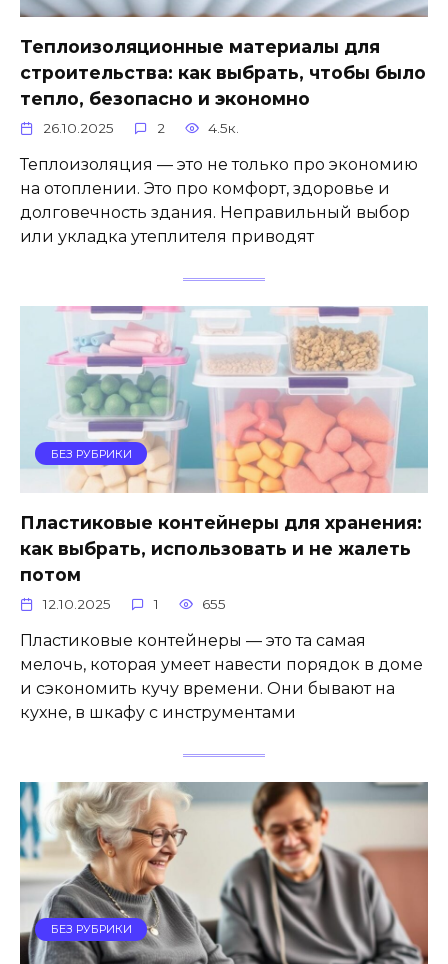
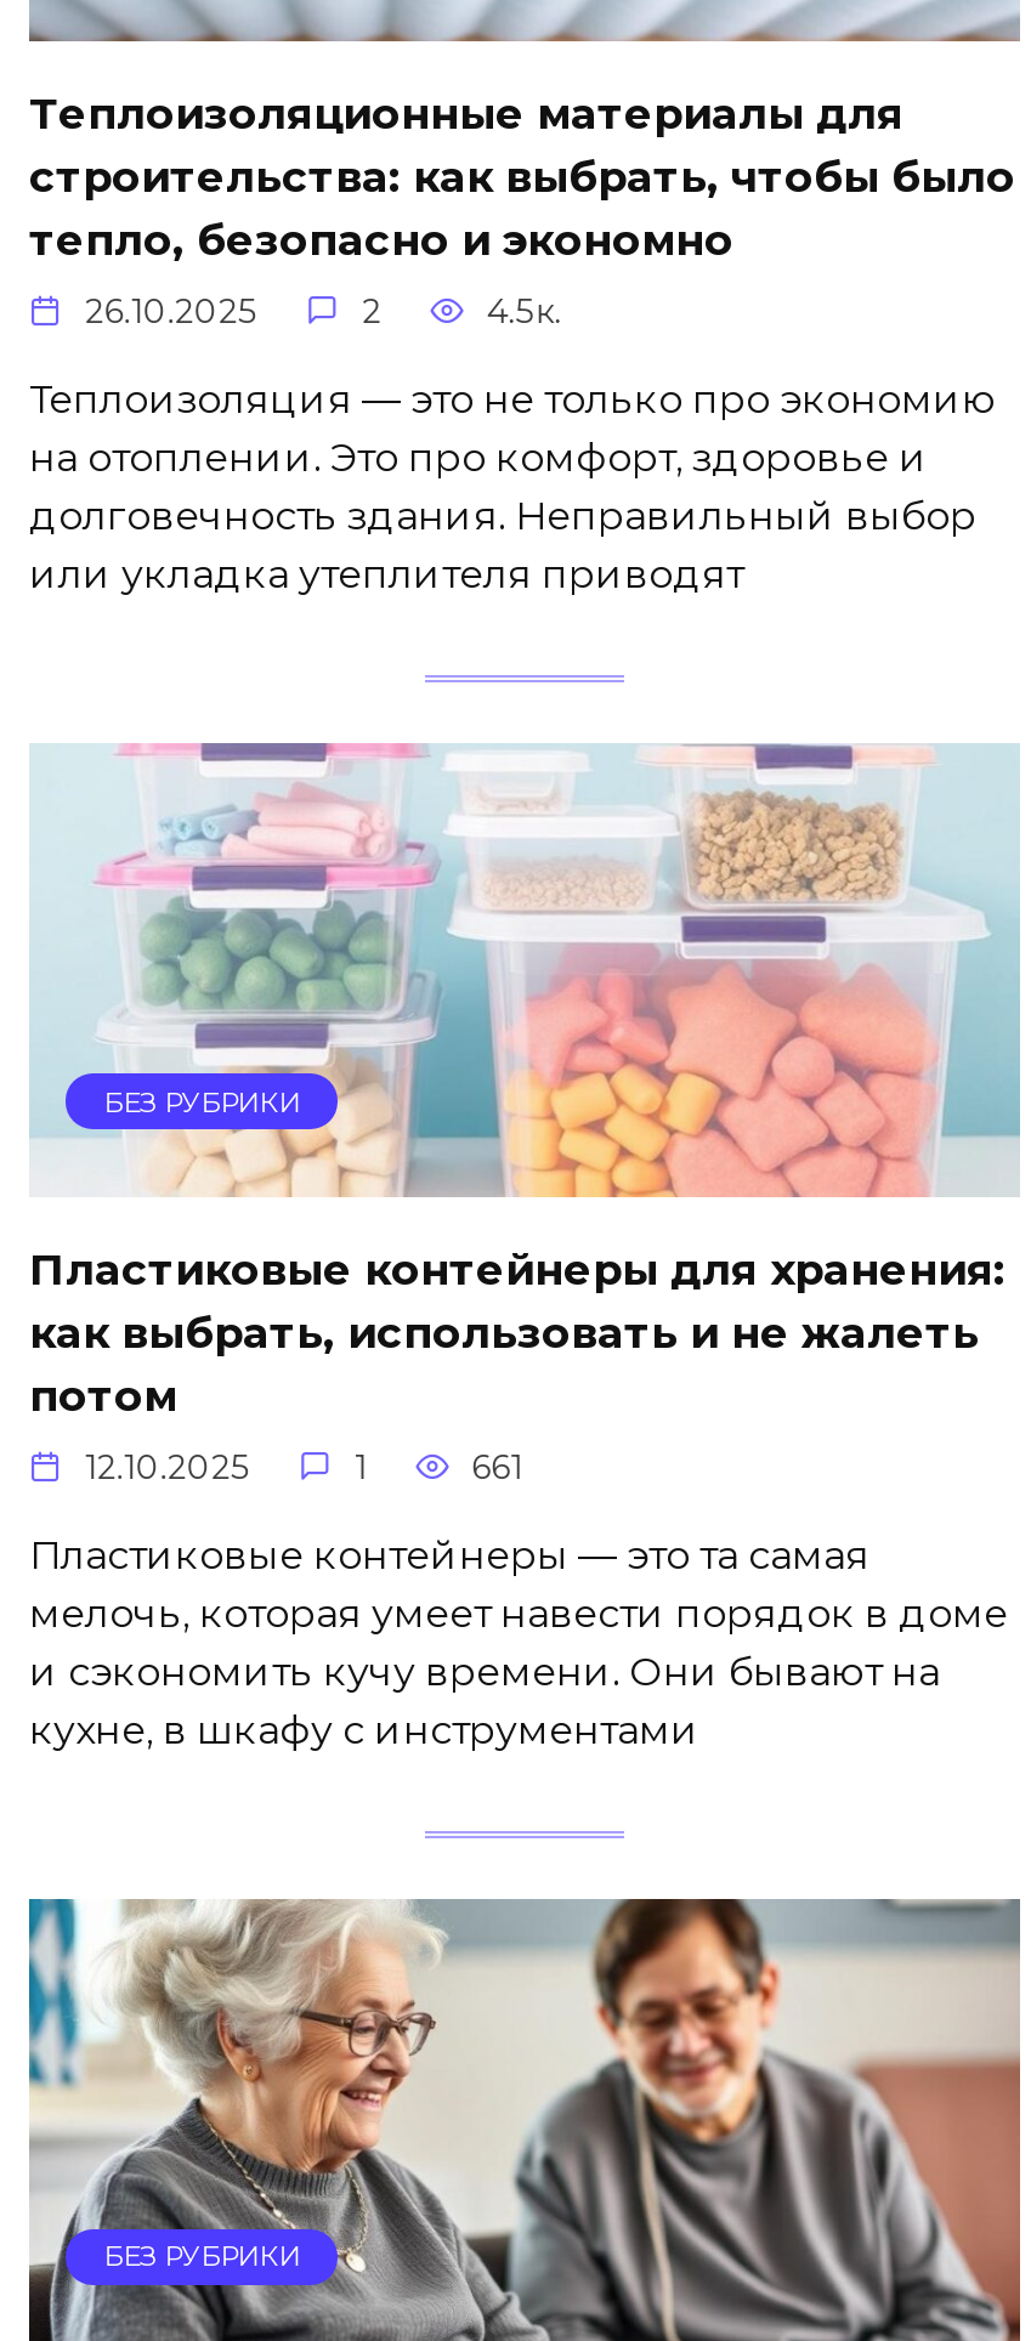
[202,596,226,612] 655 -> [472,1448,523,1487] 661

